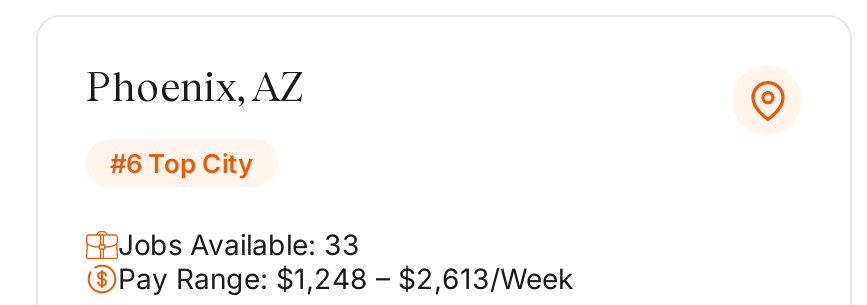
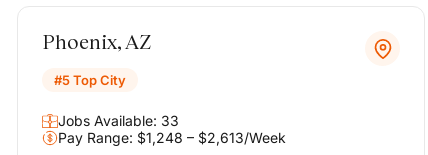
[110,147,254,179] #6 Top City -> [54,72,126,88] #5 Top City

